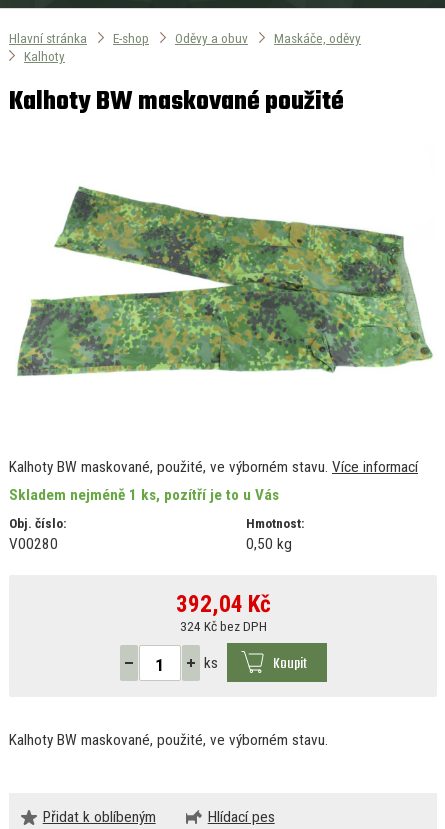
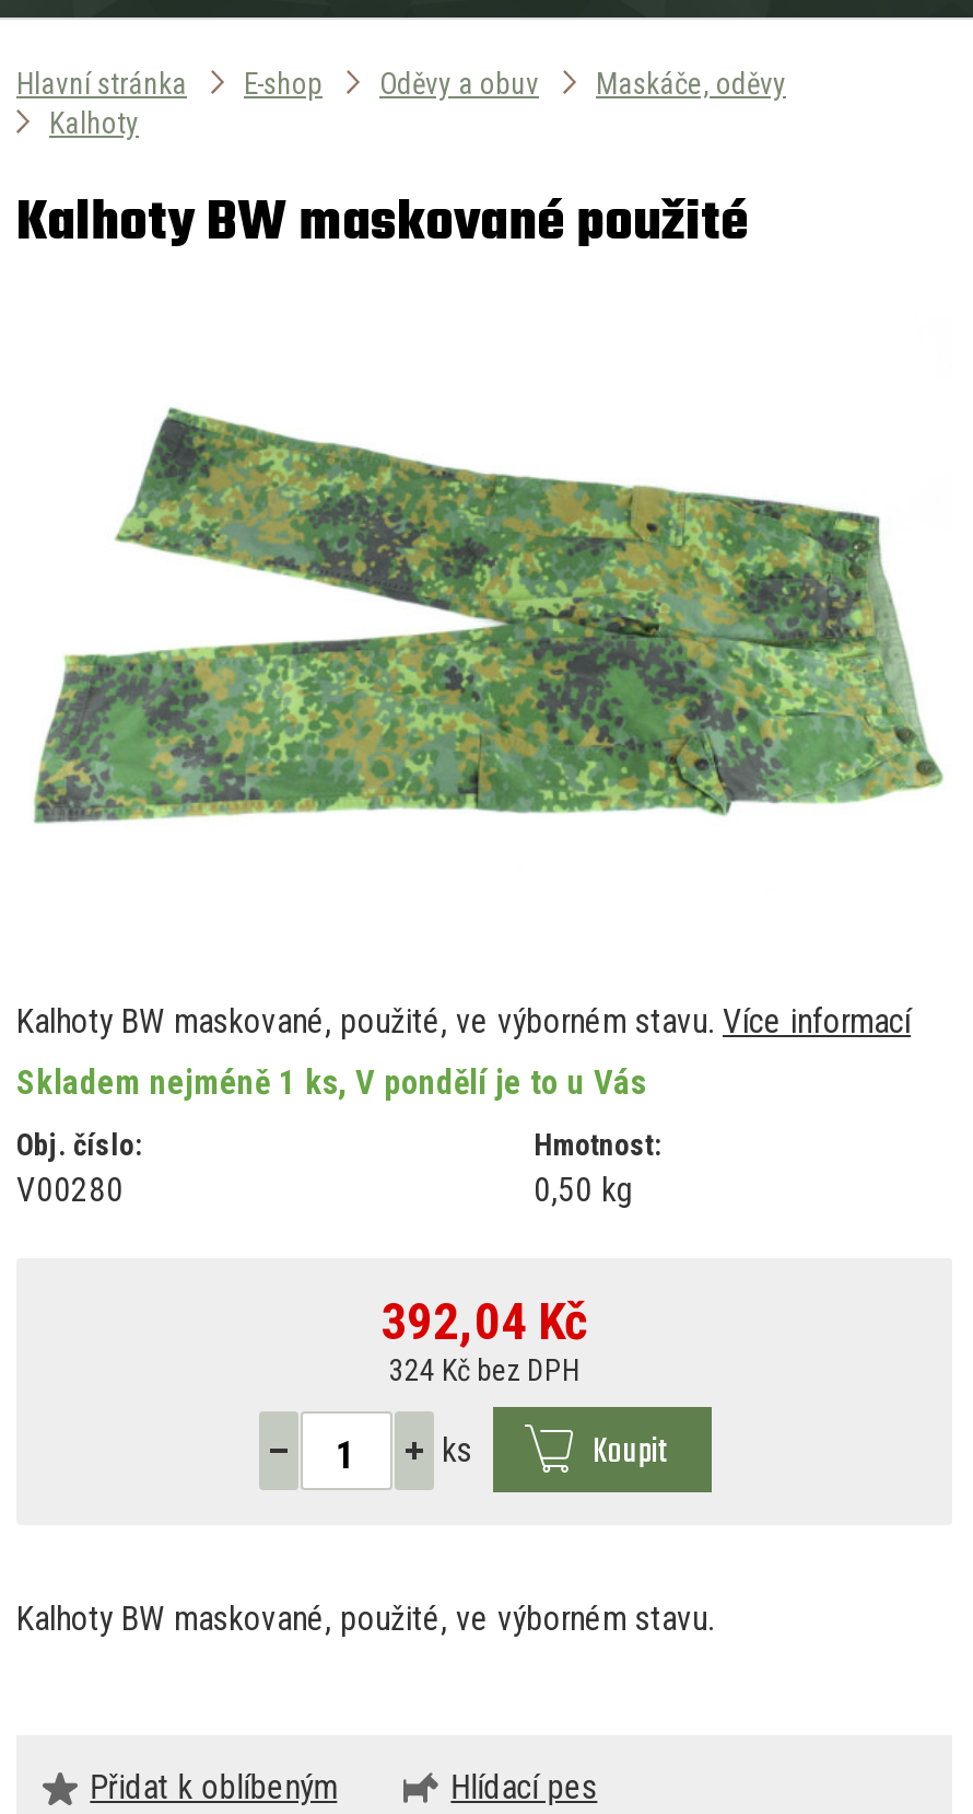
[9,486,279,504] Skladem nejméně 1 ks, pozítří je to u Vás -> [16,1063,646,1103] Skladem nejméně 1 ks, V pondělí je to u Vás

